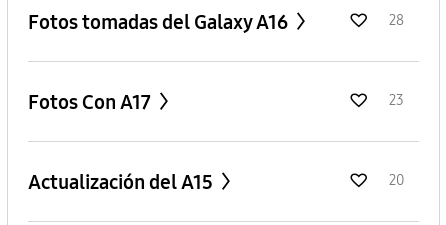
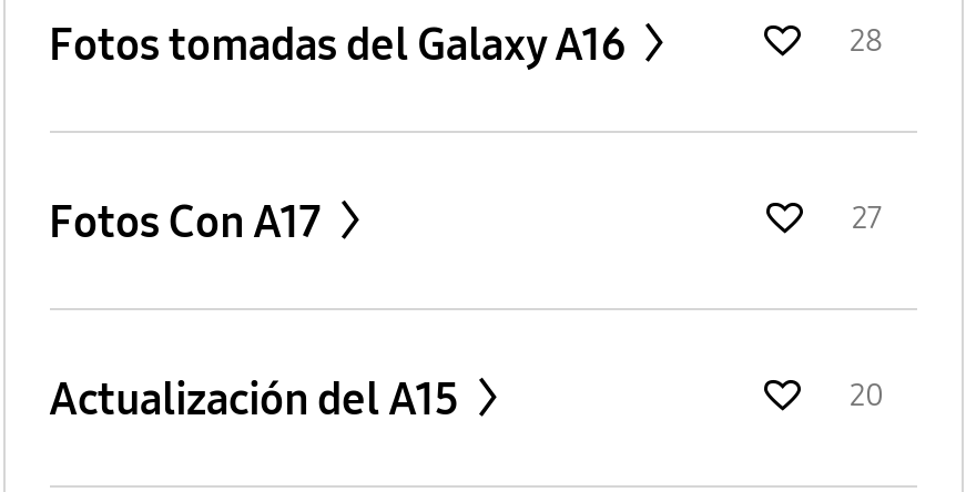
[388,91,403,108] 23 -> [852,198,883,236] 27

